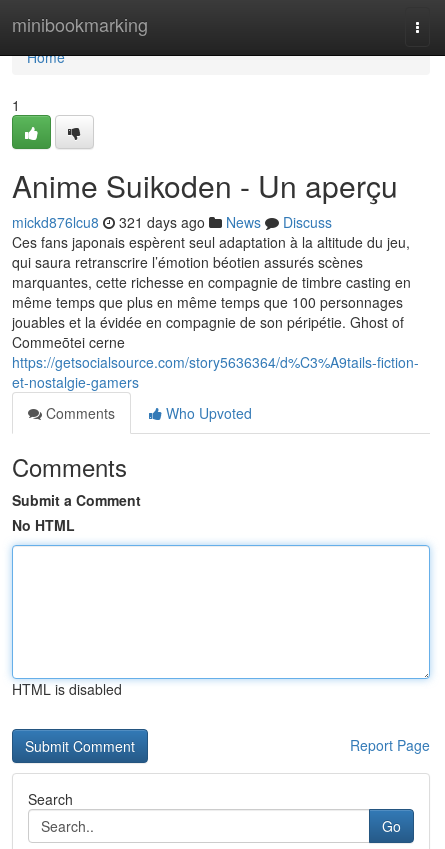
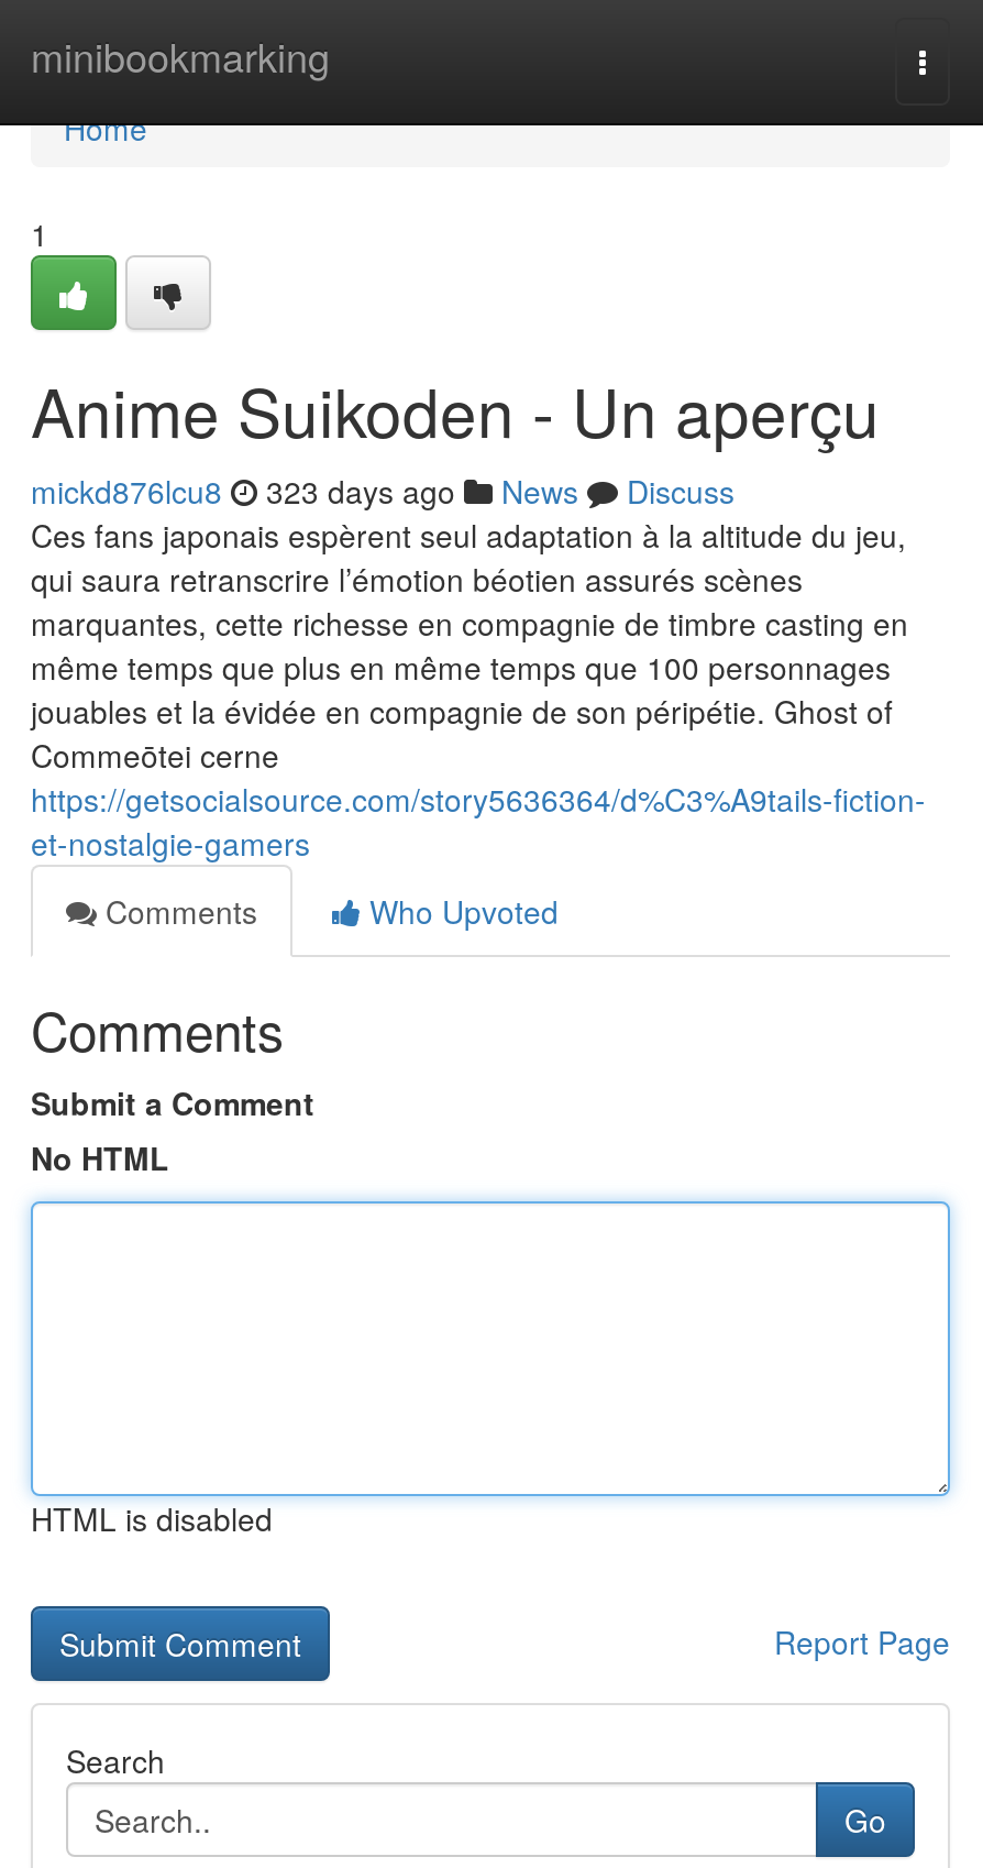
[12,212,332,232] mickd876lcu8 321 days ago News Discuss -> [31,469,735,513] mickd876lcu8 323 days ago News Discuss

